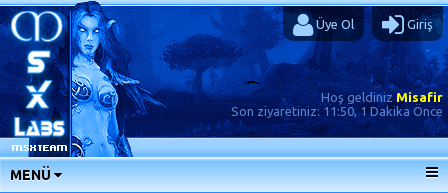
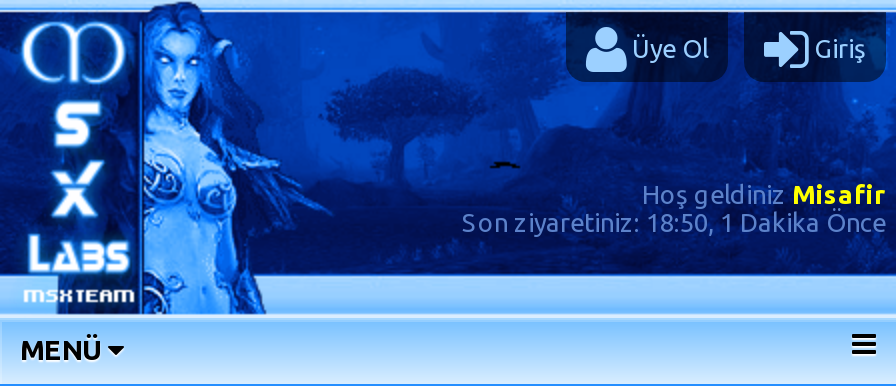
[231,104,443,118] Son ziyaretiniz: 11:50, 1 Dakika Önce -> [462,208,886,236] Son ziyaretiniz: 18:50, 1 Dakika Önce

